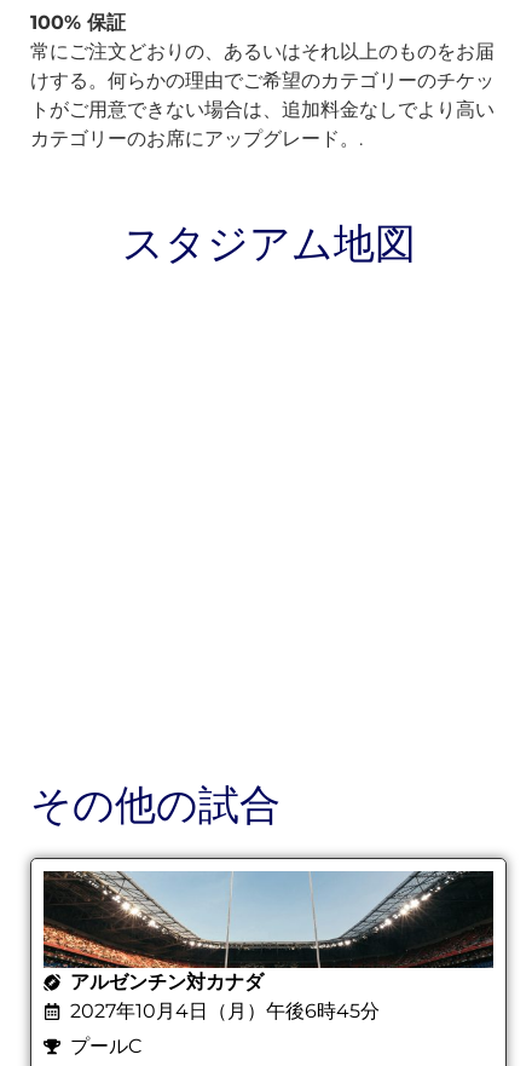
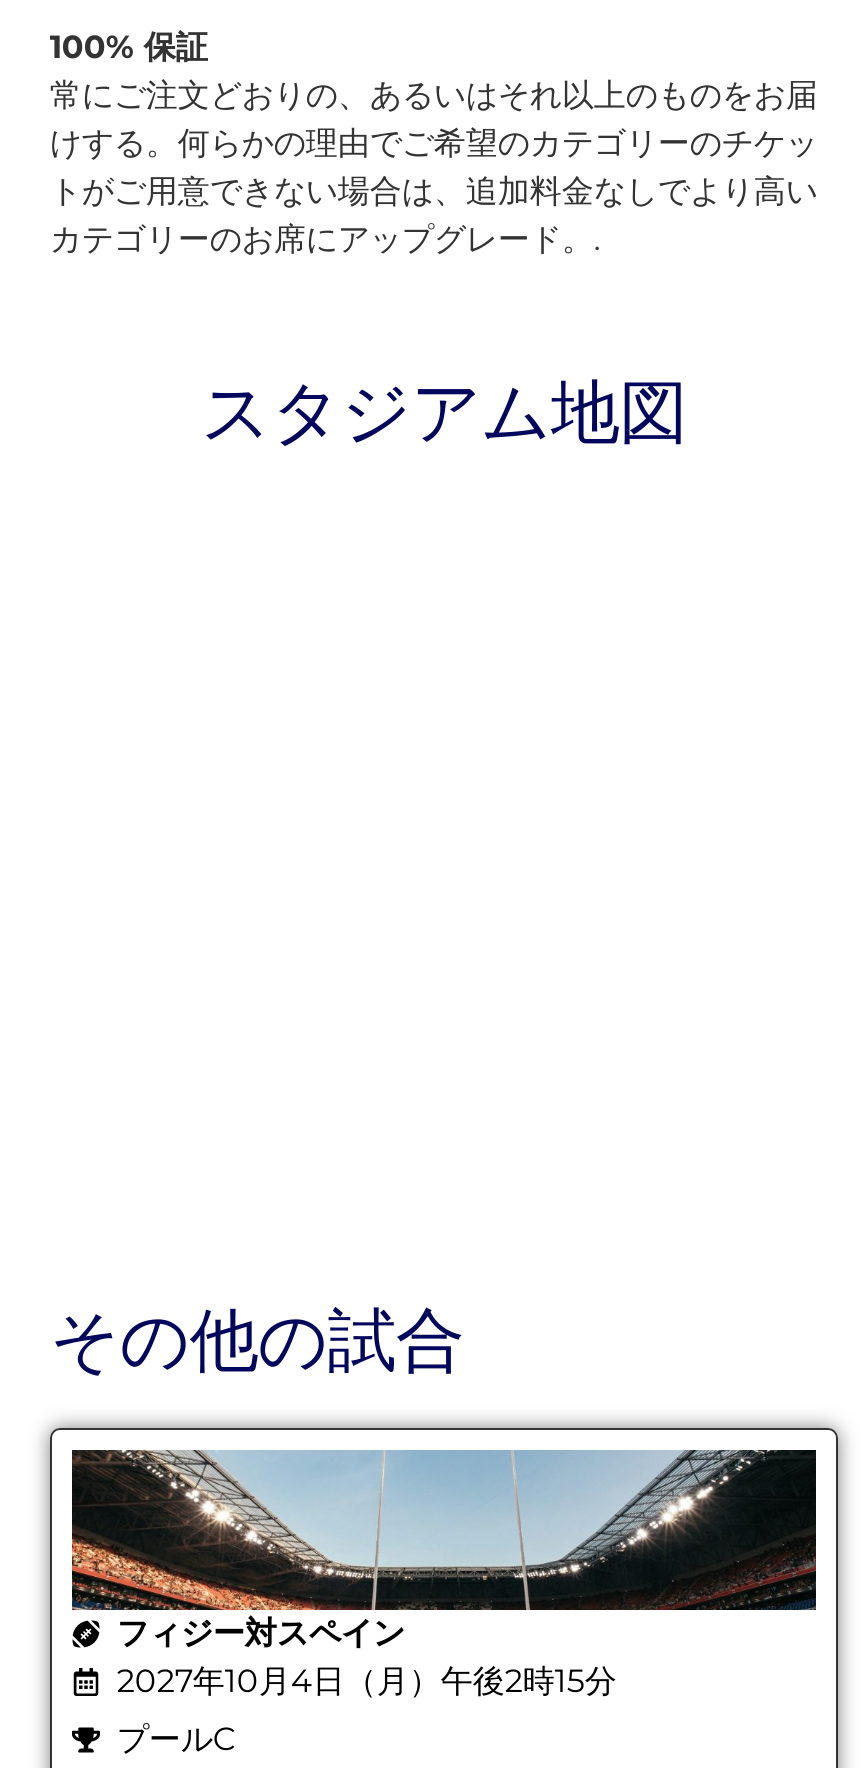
[71,970,380,1022] アルゼンチン対カナダ | 2027年10月4日（月）午後6時45分 -> [117,1614,617,1700] フィジー対スペイン | 2027年10月4日（月）午後2時15分

